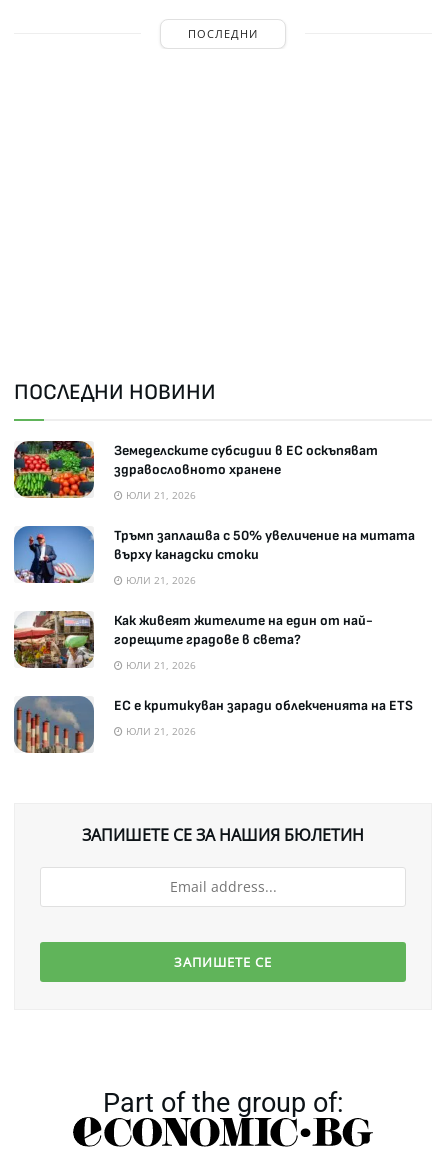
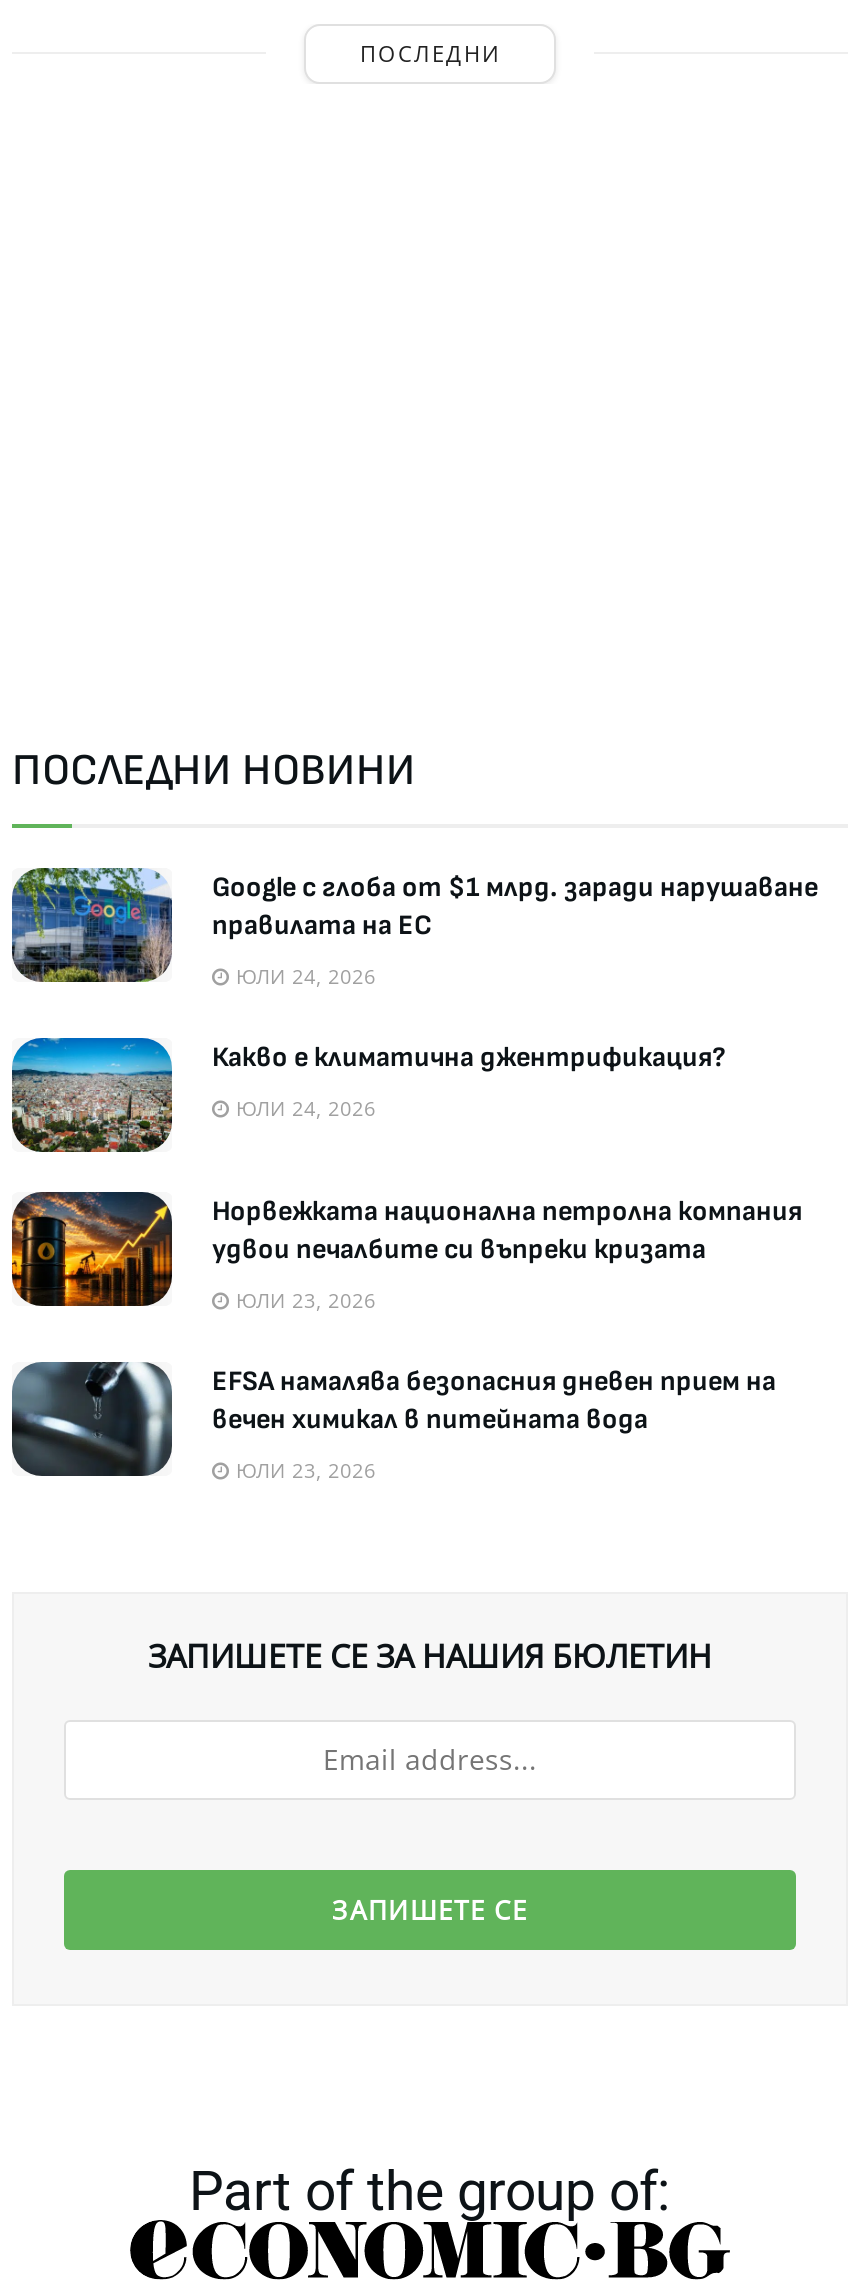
[13,440,378,499] [image] | Земеделските субсидии в ЕС оскъпяват | здравословното хранене -> [10,866,818,984] [image] | Google с глоба от $1 млрд. заради нарушаване | правилата на ЕС
[123,488,196,502] ЮЛИ 21, 2026 -> [230,961,376,989] ЮЛИ 24, 2026
[13,526,415,584] [image] | Тръмп заплашва с 50% увеличение на митата | върху канадски стоки -> [10,1038,726,1154] [image] | Какво е климатична джентрификация?
[123,573,196,587] ЮЛИ 21, 2026 -> [230,1093,376,1121] ЮЛИ 24, 2026
[13,603,373,669] [image] | Как живеят жителите на един от най- | горещите градове в света? -> [10,1190,802,1322] [image] | Норвежката национална петролна компания | удвои печалбите си въпреки кризата
[123,658,196,672] ЮЛИ 21, 2026 -> [230,1286,376,1314] ЮЛИ 23, 2026
[13,688,413,754] [image] | ЕС е критикуван заради облекченията на ETS -> [10,1360,776,1492] [image] | EFSA намалява безопасния дневен прием на | вечен химикал в питейната вода
[123,724,196,738] ЮЛИ 21, 2026 -> [230,1456,376,1484] ЮЛИ 23, 2026

